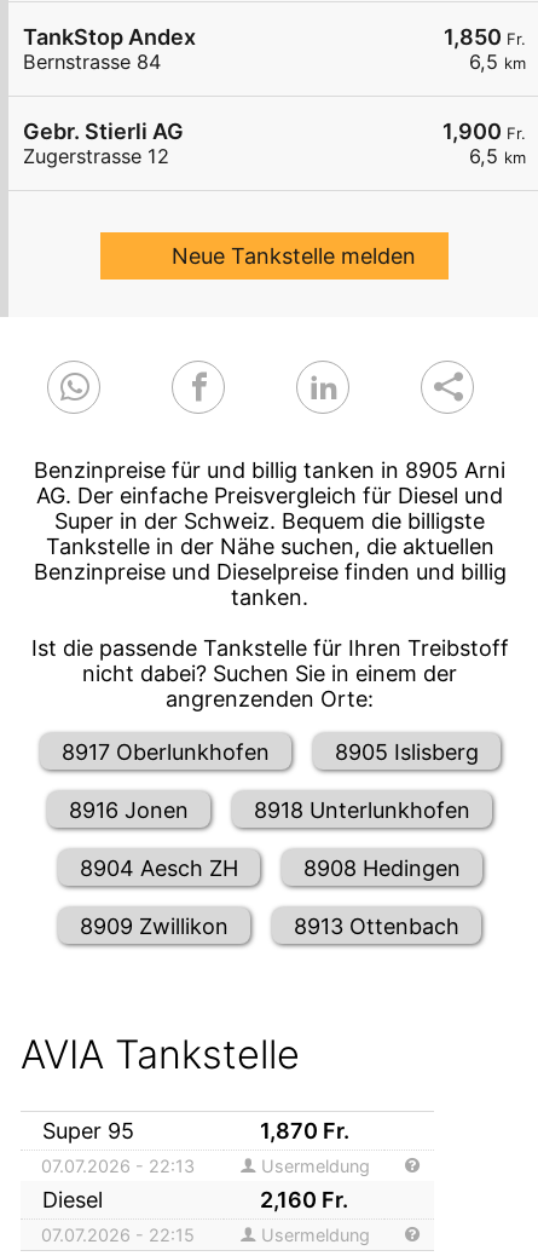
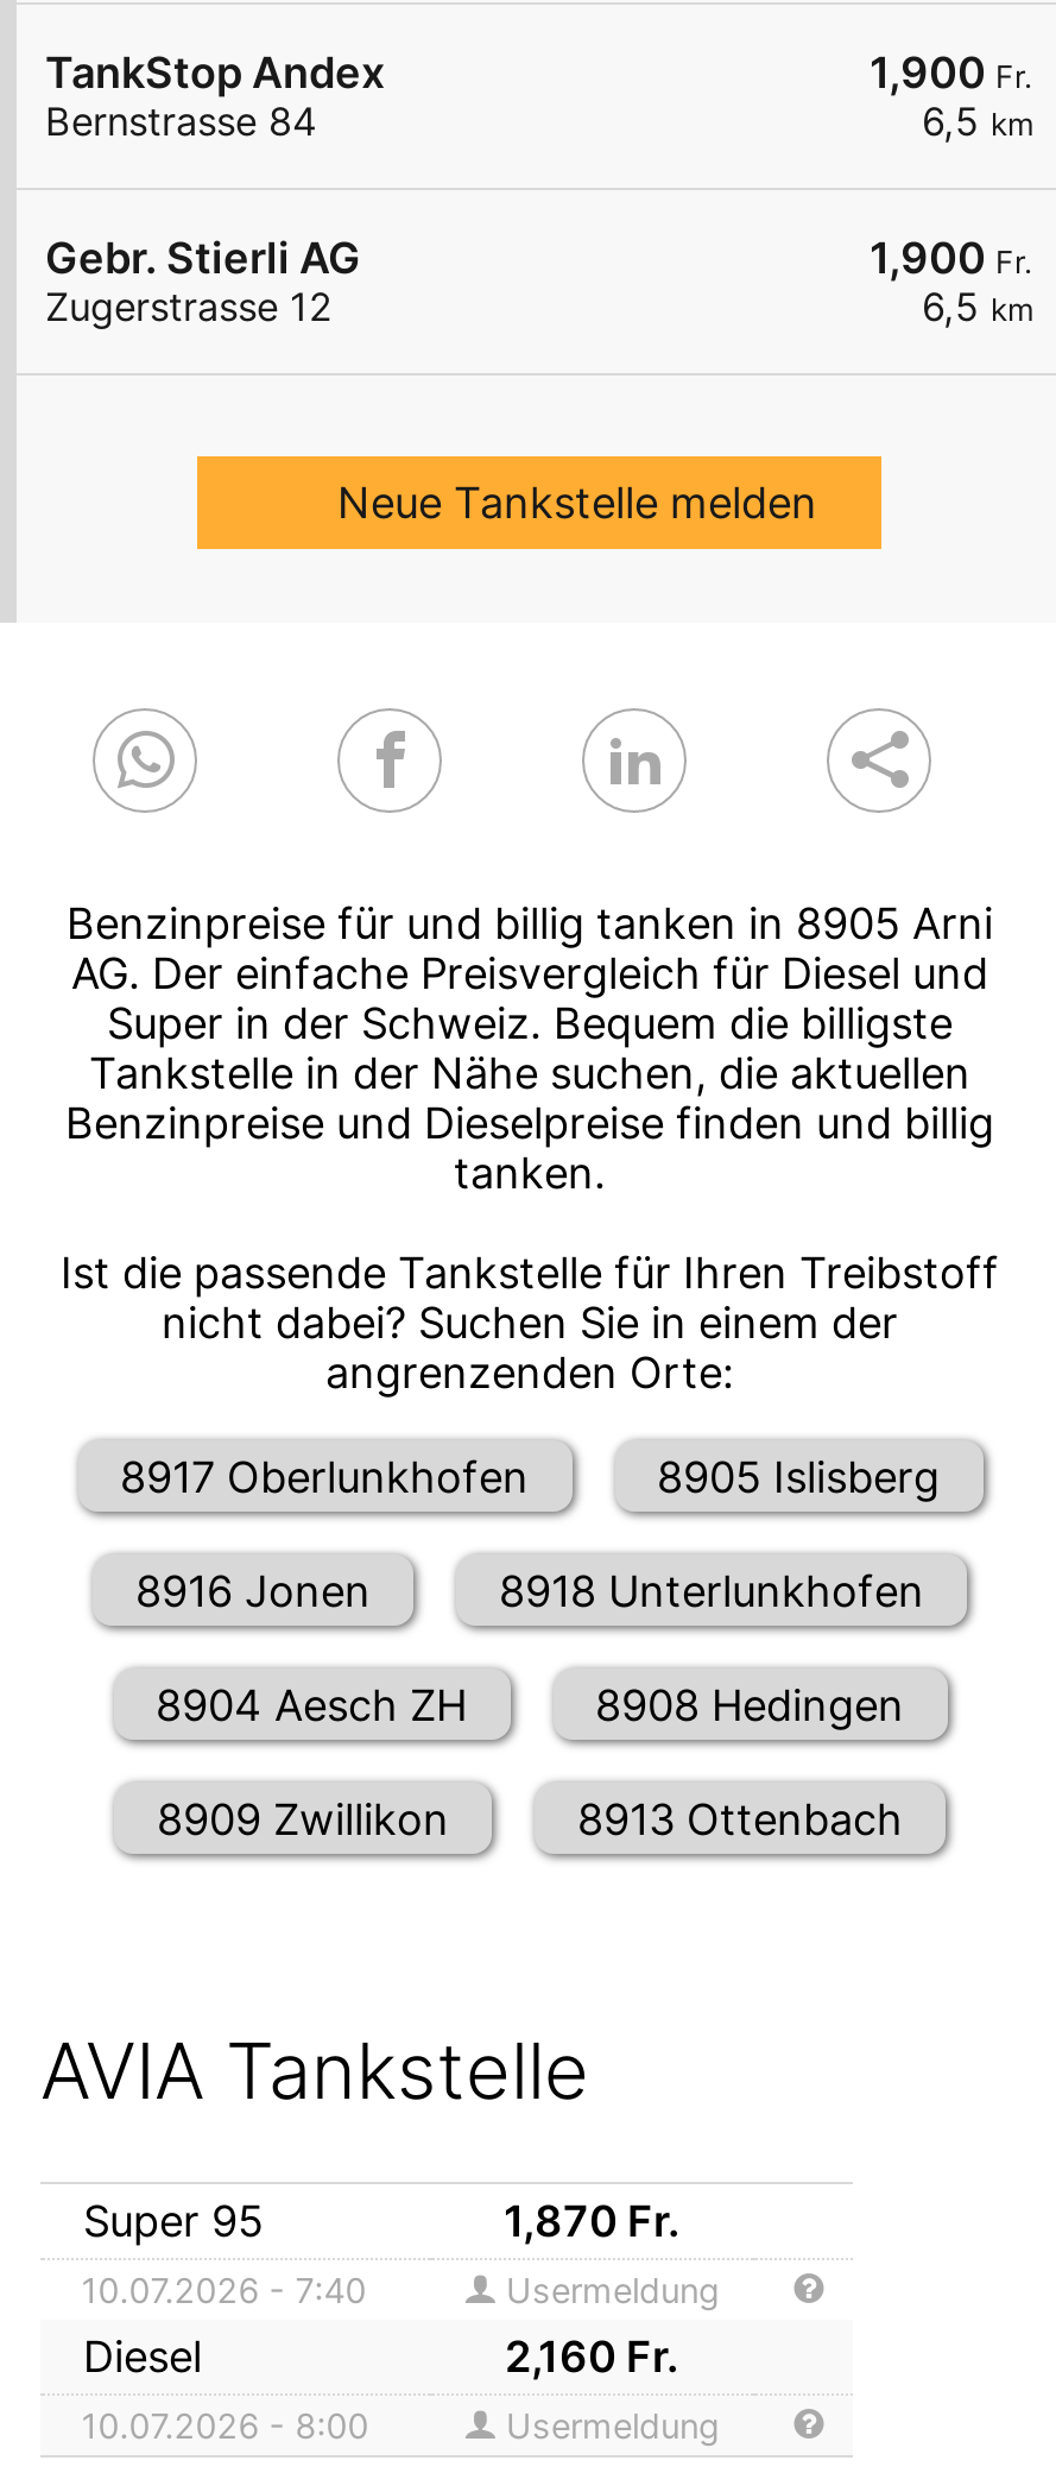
[444,24,526,50] 1,850 Fr. -> [870,48,1033,97] 1,900 Fr.
[41,1155,195,1176] 07.07.2026 - 22:13 -> [81,2270,367,2310] 10.07.2026 - 7:40
[41,1224,195,1245] 07.07.2026 - 22:15 -> [81,2405,369,2445] 10.07.2026 - 8:00

